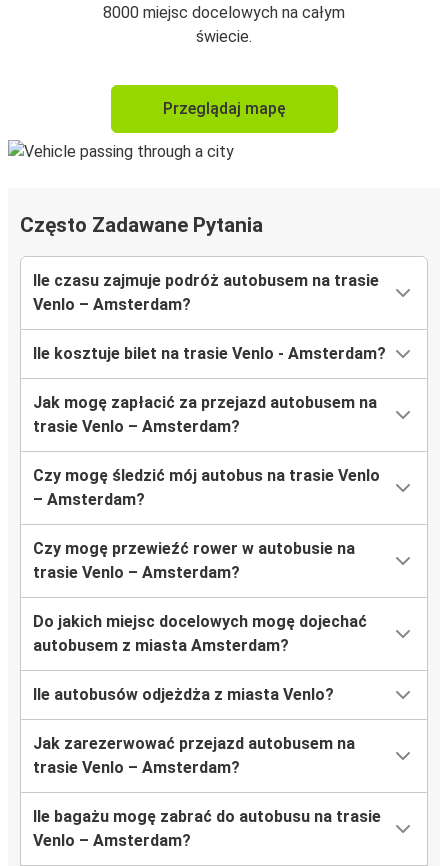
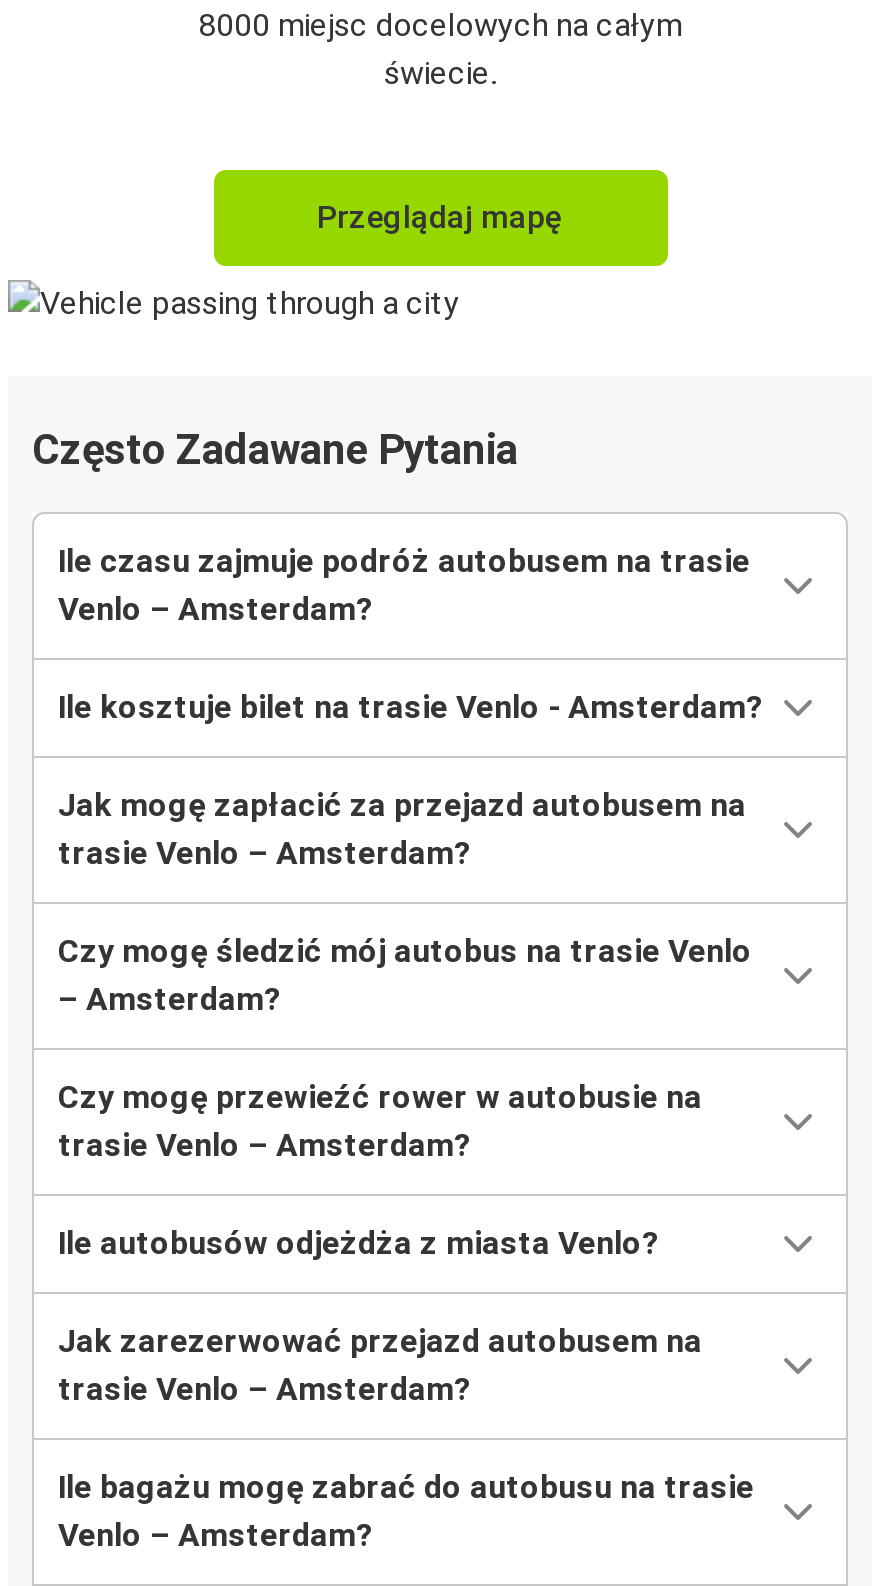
[33,612,367,655] Do jakich miejsc docelowych mogę dojechać | autobusem z miasta Amsterdam? -> none

